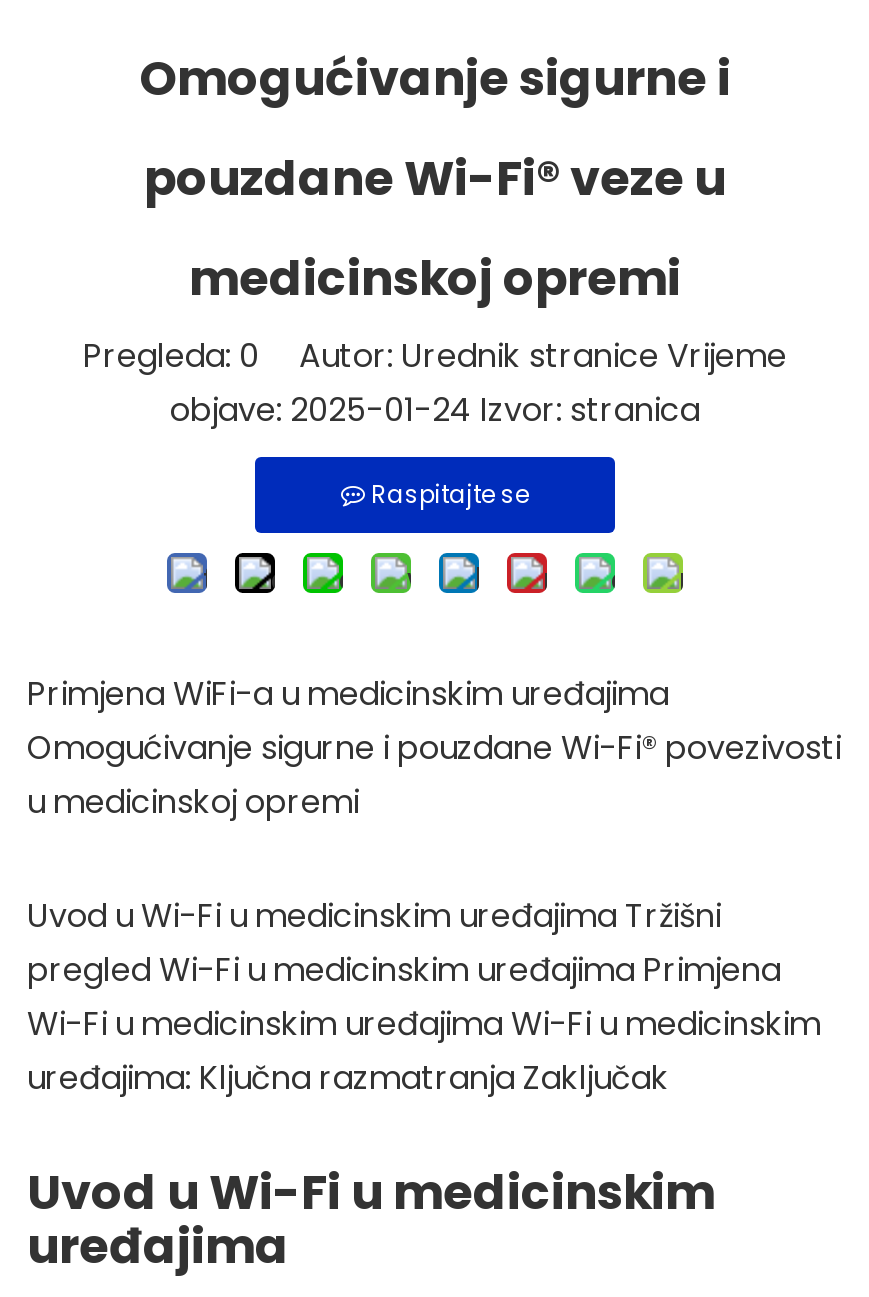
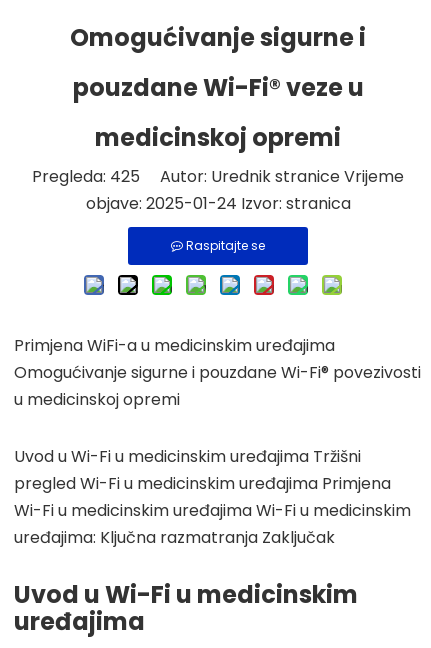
[83,333,787,379] Pregleda: 0 Autor: Urednik stranice Vrijeme -> [32,165,404,188] Pregleda: 425 Autor: Urednik stranice Vrijeme

